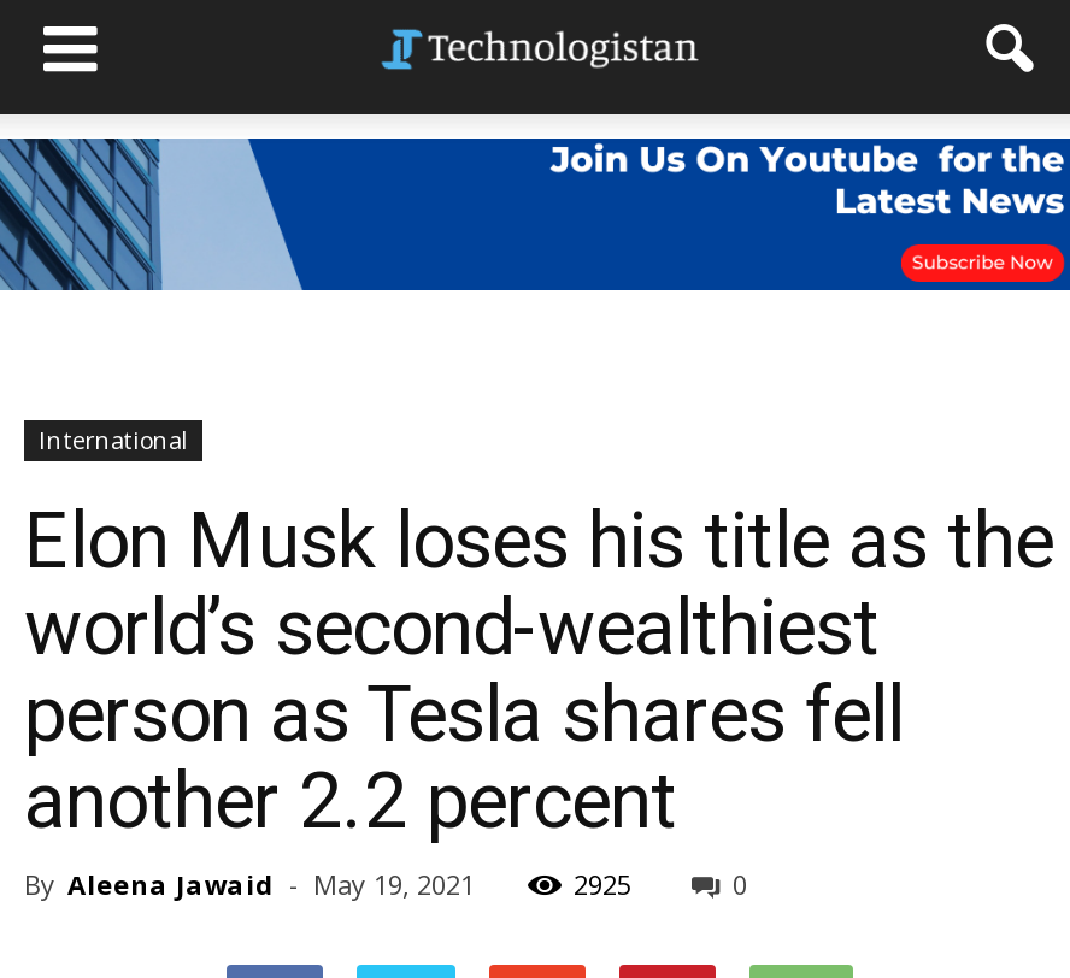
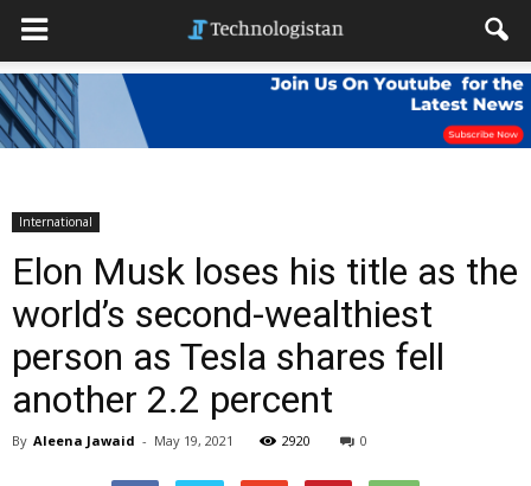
[574,866,631,902] 2925 -> [282,431,311,449] 2920

